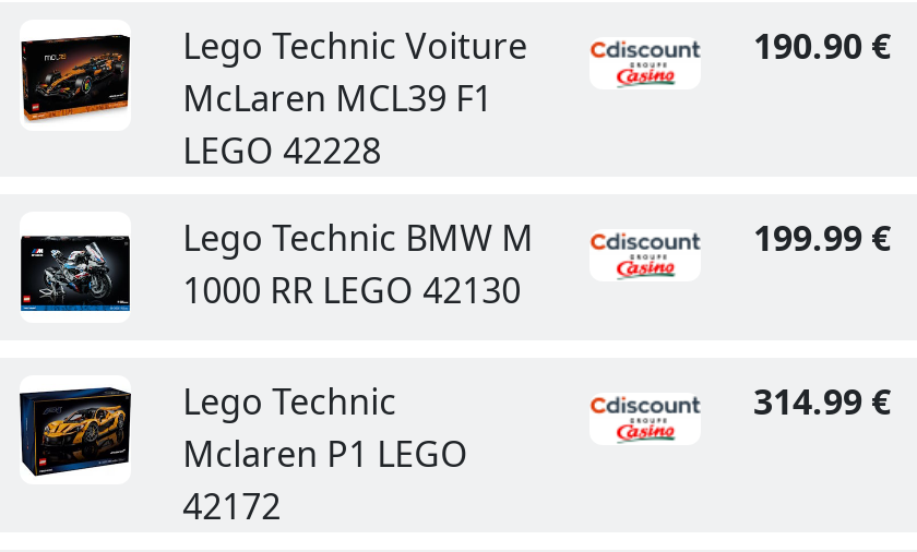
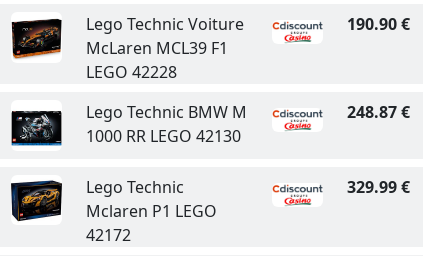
[753,214,891,262] 199.99 € -> [347,101,410,123] 248.87 €
[753,377,891,425] 314.99 € -> [347,176,410,198] 329.99 €

